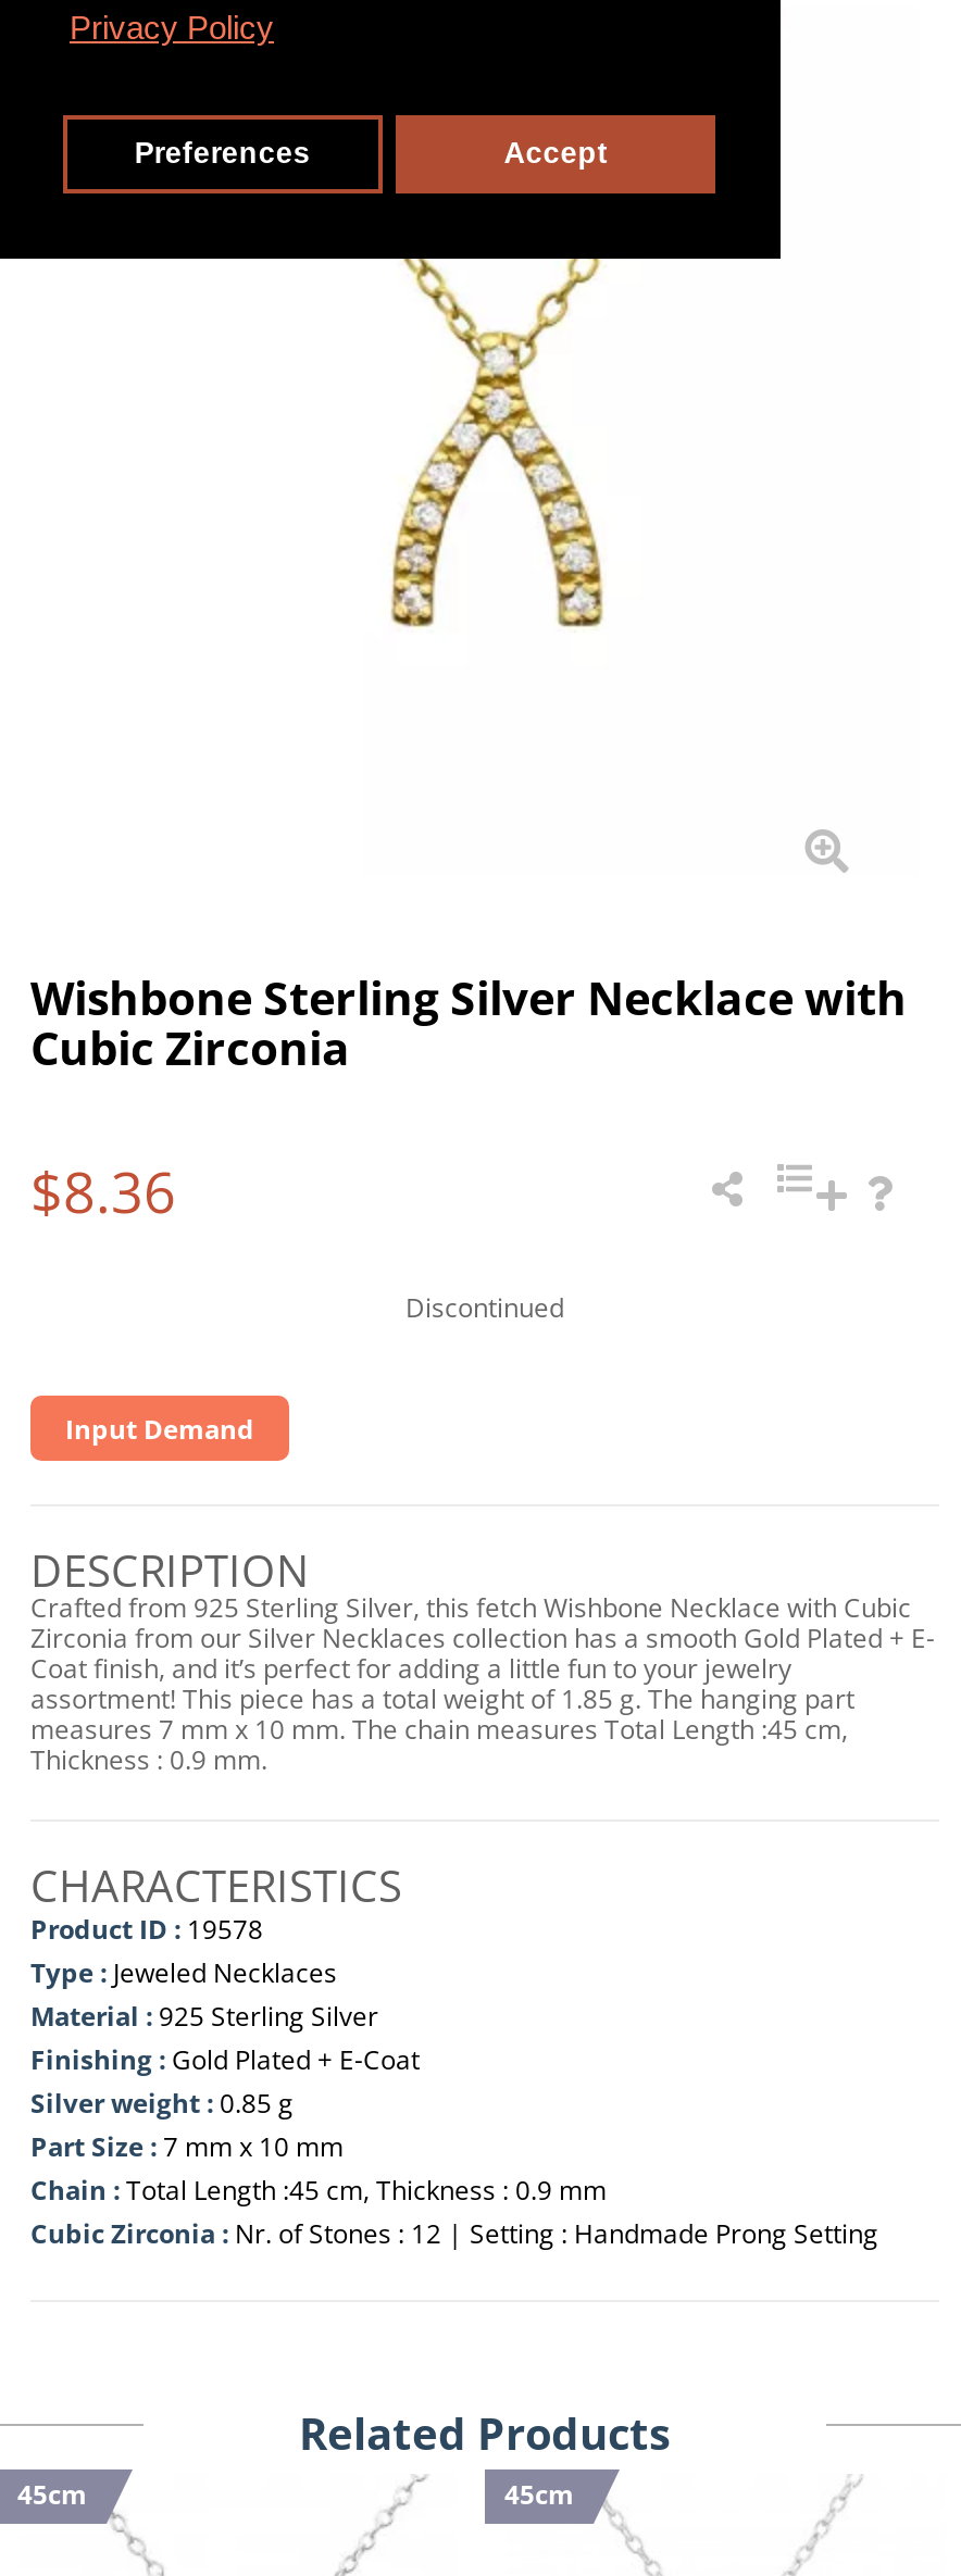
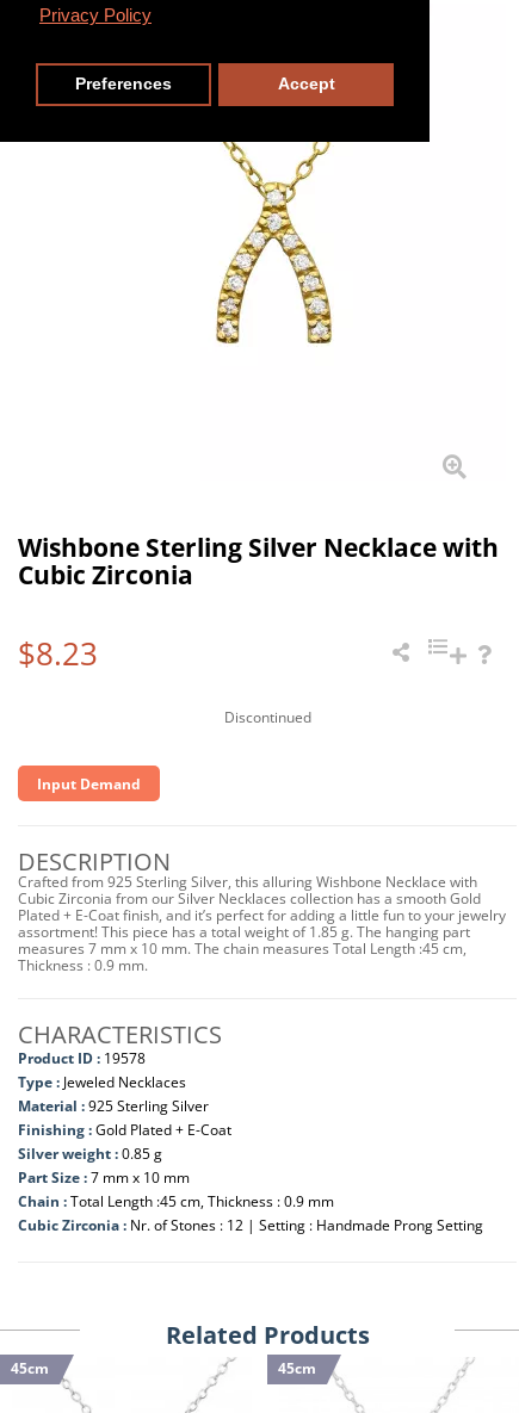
[30,1152,176,1230] $8.36 -> [18,632,98,675] $8.23
[30,1589,935,1687] Crafted from 925 Sterling Silver, this fetch Wishbone Necklace with Cubic | Zirconia from our Silver Necklaces collection has a smooth Gold Plated + E- | Coat finish, and it’s perfect for adding a little fun to your jewelry -> [18,872,506,925] Crafted from 925 Sterling Silver, this alluring Wishbone Necklace with | Cubic Zirconia from our Silver Necklaces collection has a smooth Gold | Plated + E-Coat finish, and it’s perfect for adding a little fun to your jewelry

